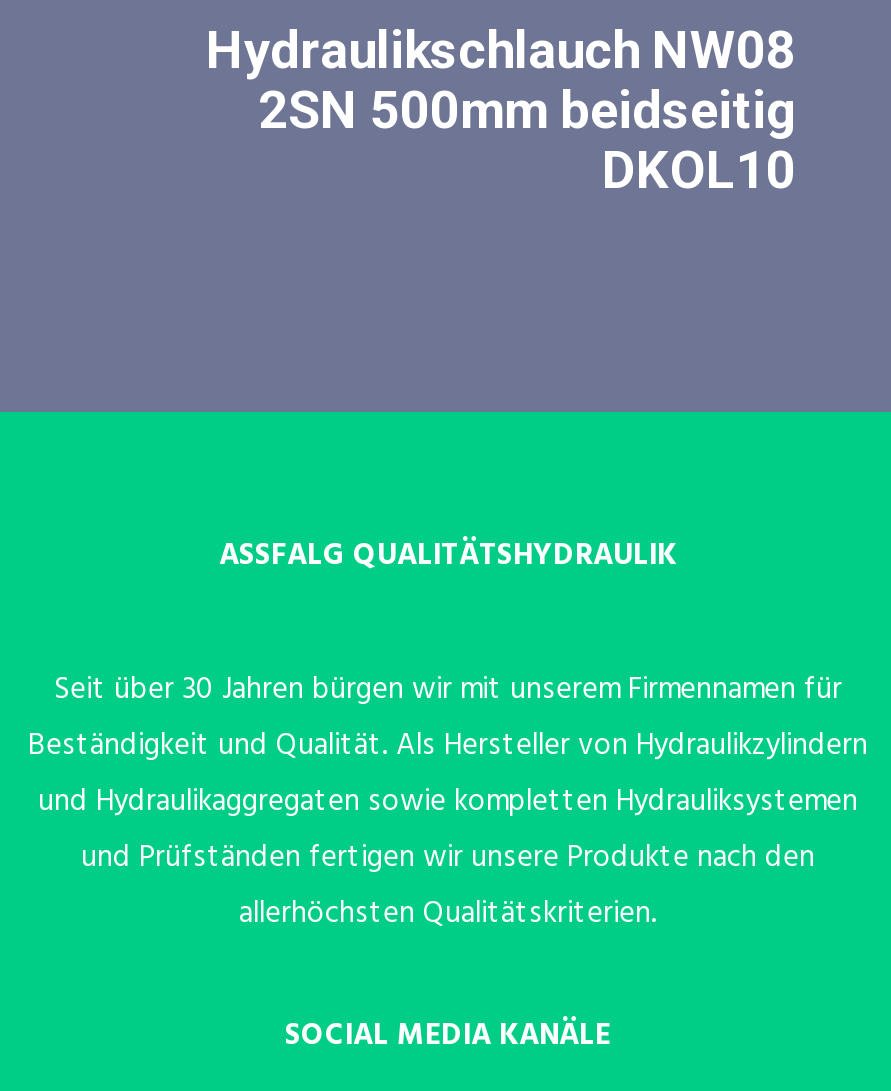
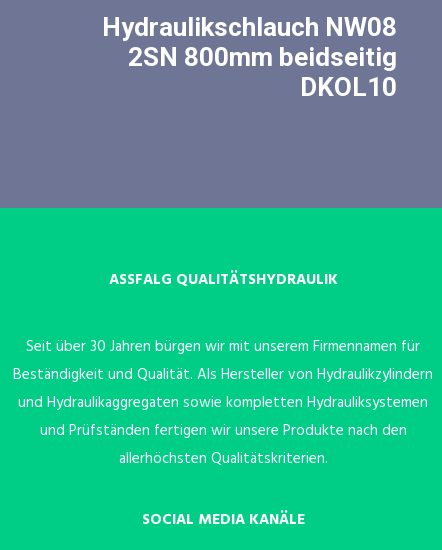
[258,79,796,139] 2SN 500mm beidseitig -> [128,42,397,72] 2SN 800mm beidseitig

